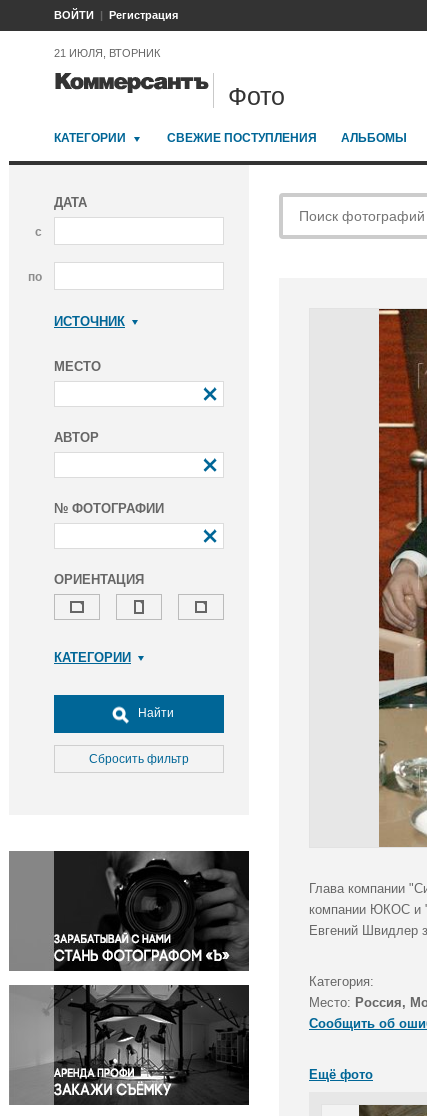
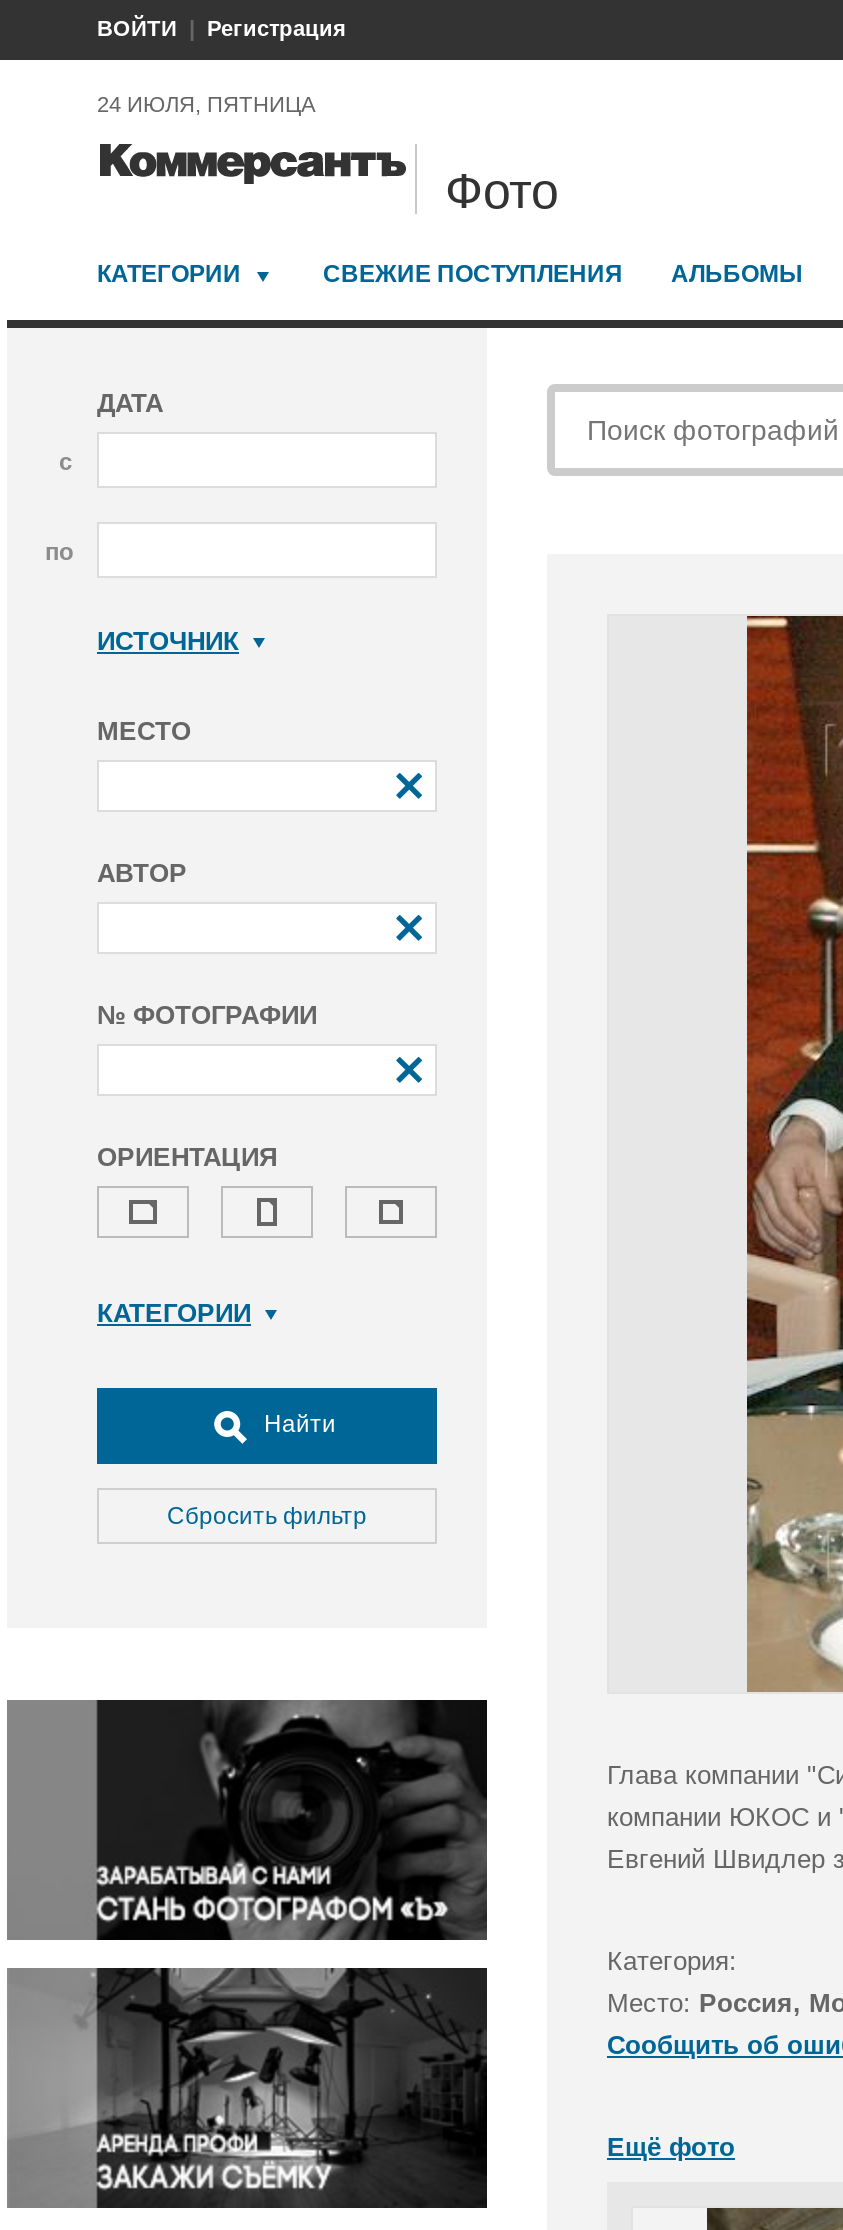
[54,47,160,59] 21 ИЮЛЯ, ВТОРНИК -> [97,92,315,116] 24 ИЮЛЯ, ПЯТНИЦА

